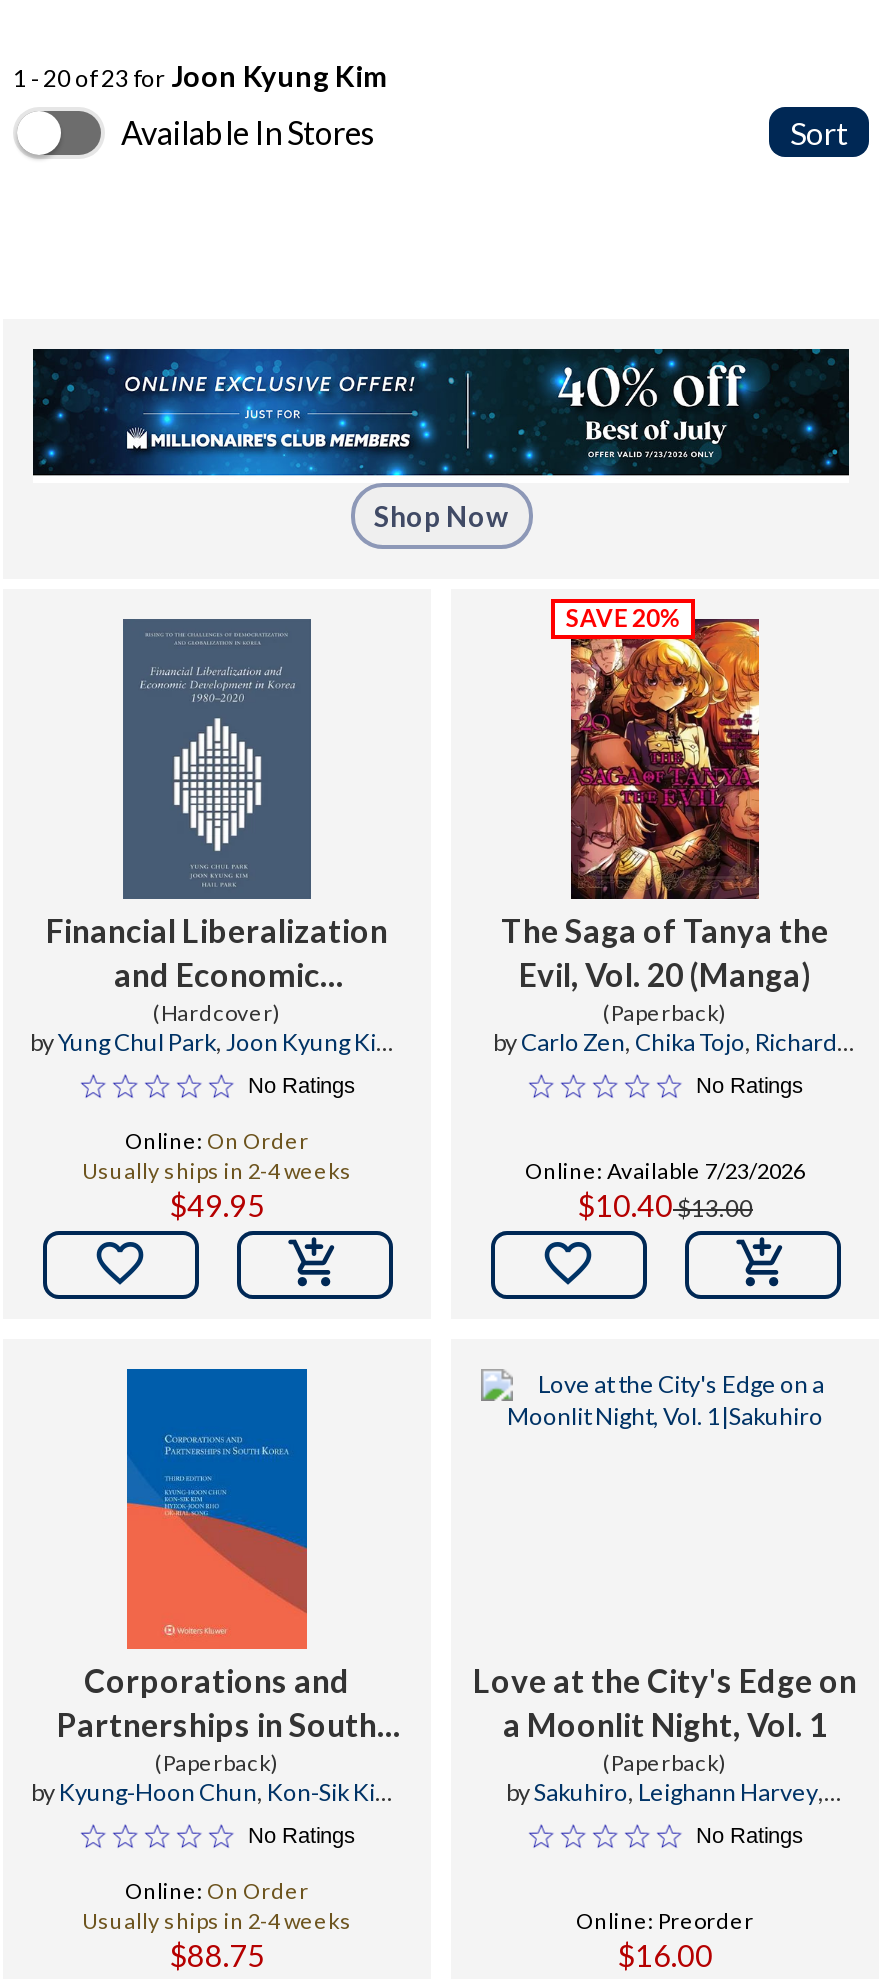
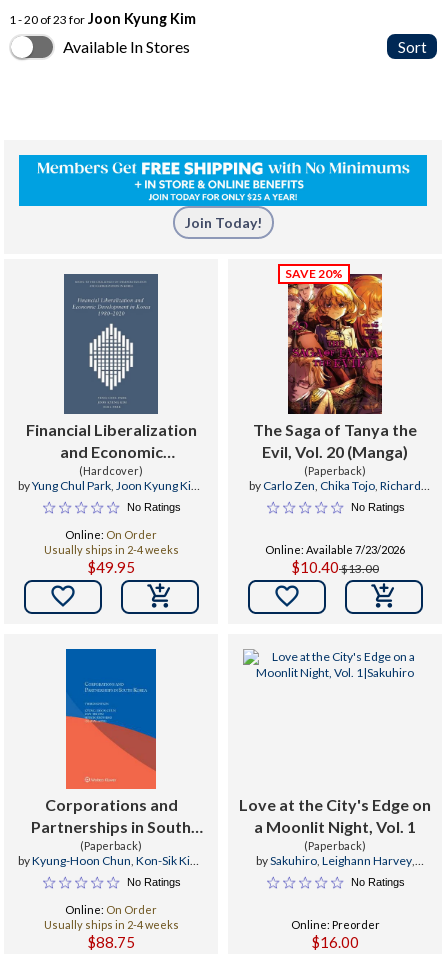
[31,347,851,533] [image] | Shop Now -> [18,154,428,231] [image] | Join Today!

